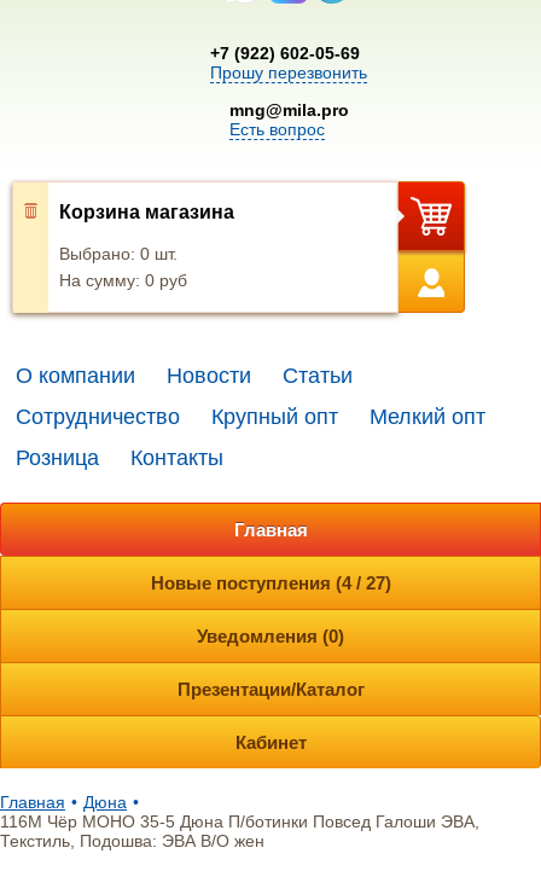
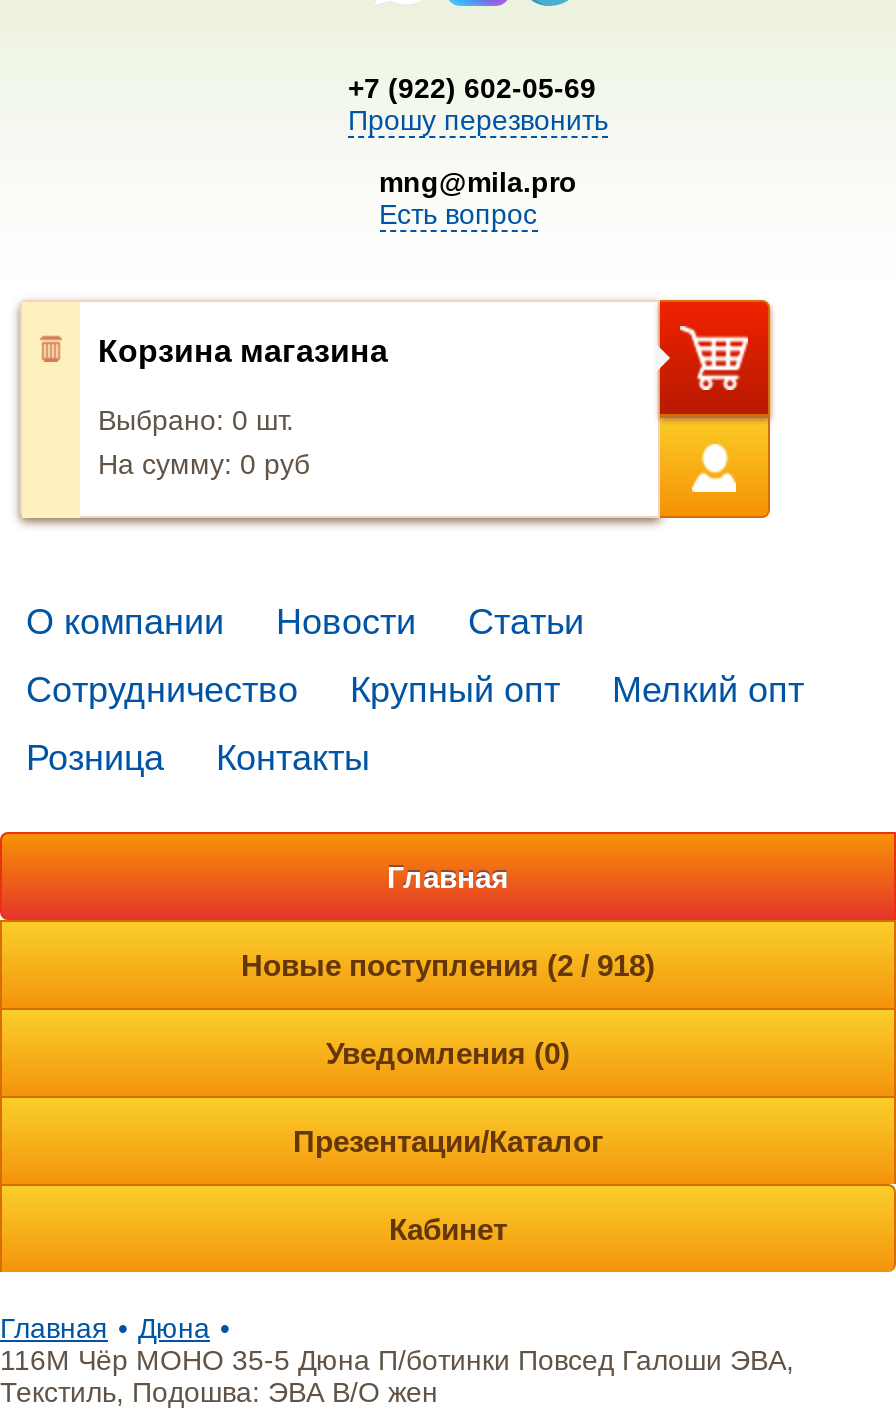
[150,573,391,593] Новые поступления (4 / 27) -> [241,948,655,982] Новые поступления (2 / 918)

